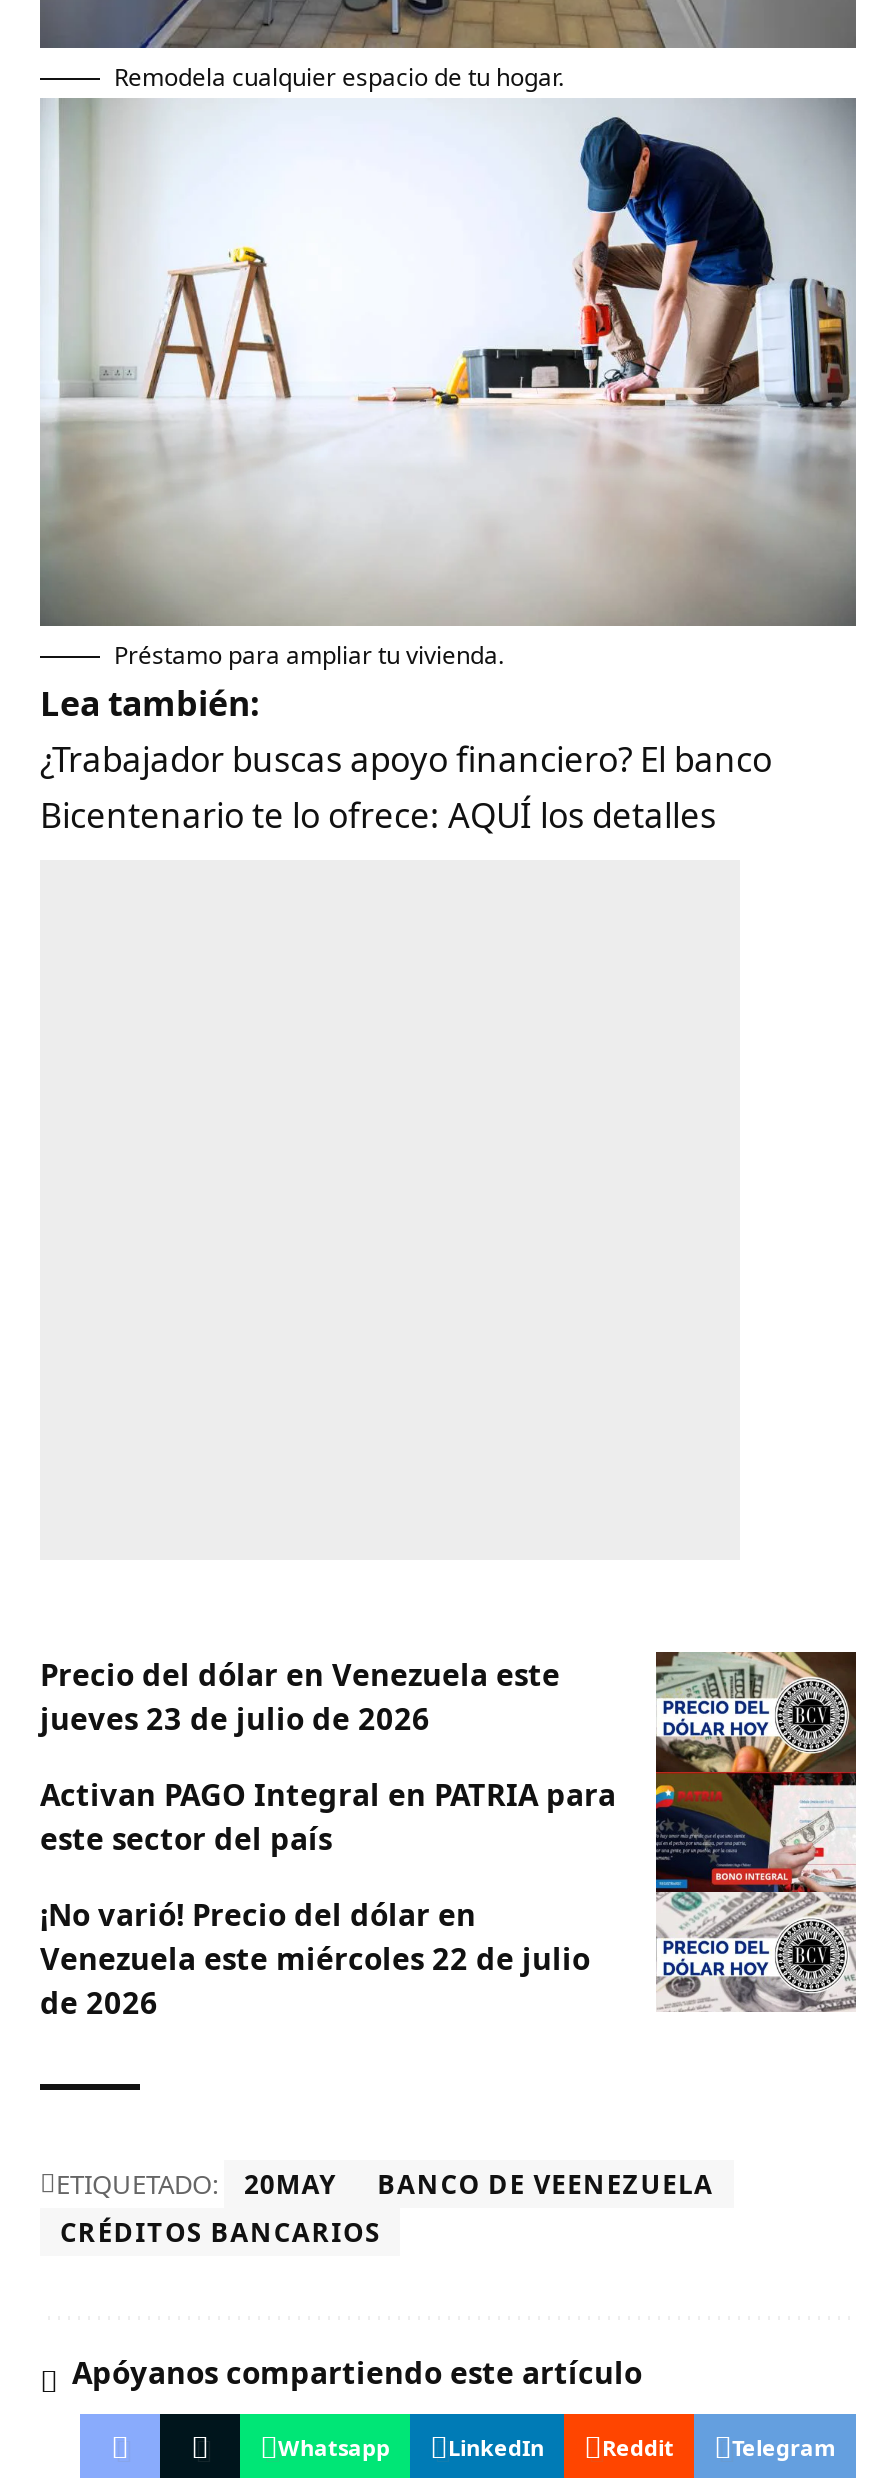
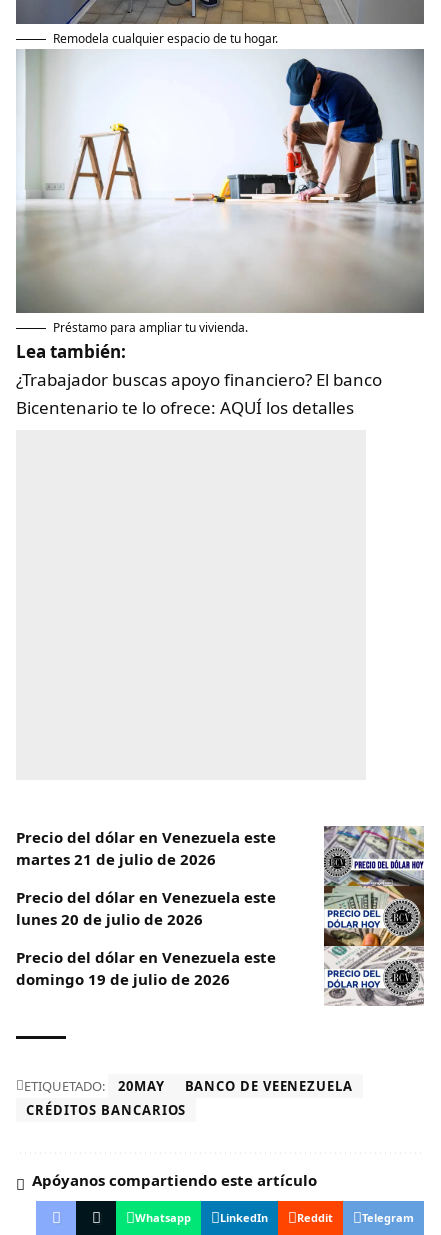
[654,1650,858,1894] [image] -> [323,826,425,946] [image]
[40,1698,430,1738] jueves 23 de julio de 2026 -> [16,849,216,869] martes 21 de julio de 2026
[40,1774,616,1858] Activan PAGO Integral en PATRIA para | este sector del país -> [16,887,276,929] Precio del dólar en Venezuela este | lunes 20 de julio de 2026
[40,1894,590,2022] ¡No varió! Precio del dólar en | Venezuela este miércoles 22 de julio | de 2026 -> [16,947,276,989] Precio del dólar en Venezuela este | domingo 19 de julio de 2026

